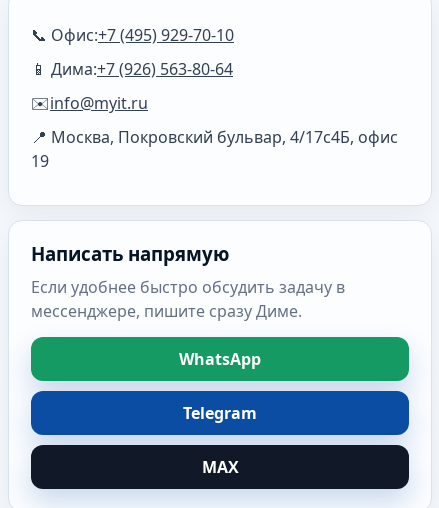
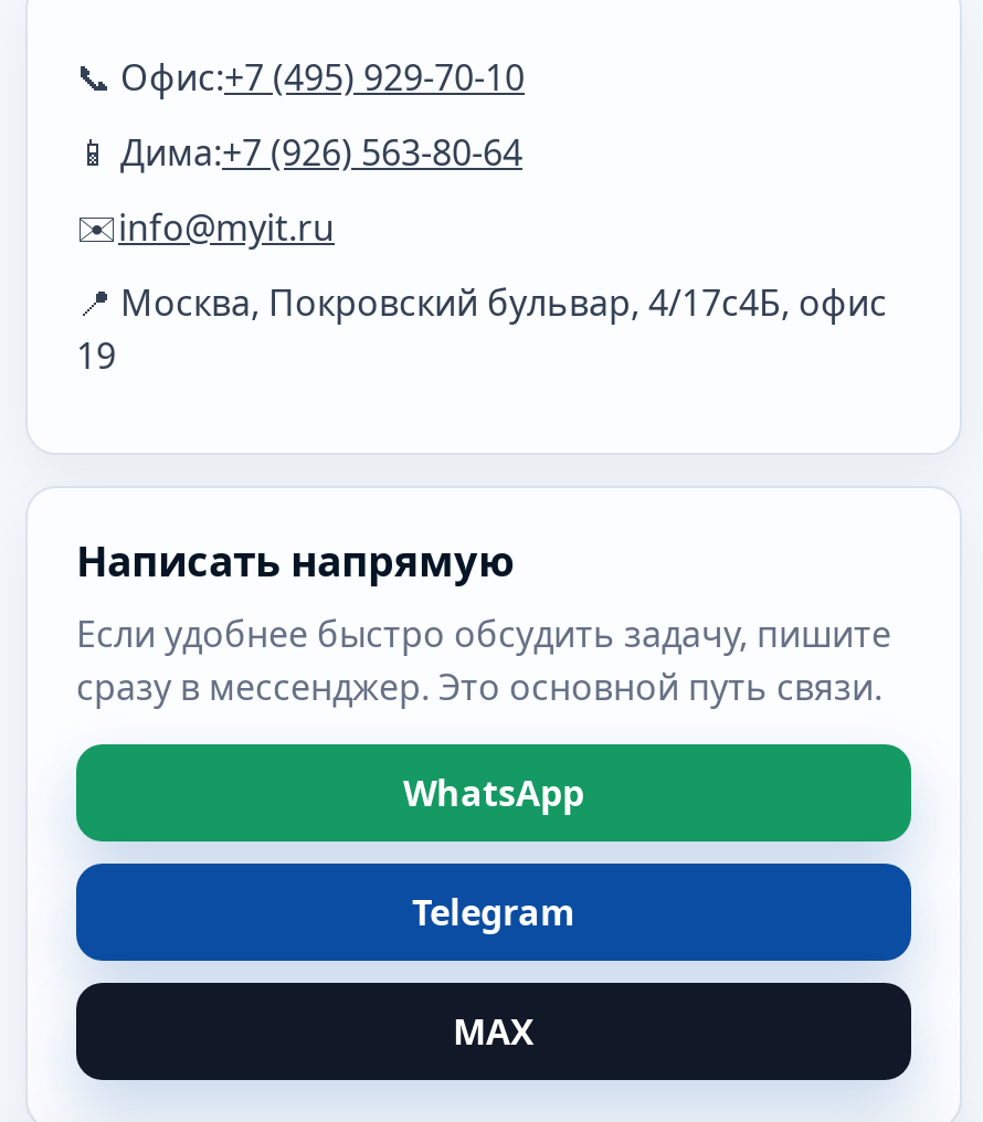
[31,276,345,322] Если удобнее быстро обсудить задачу в | мессенджере, пишите сразу Диме. -> [76,610,891,711] Если удобнее быстро обсудить задачу, пишите | сразу в мессенджер. Это основной путь связи.

